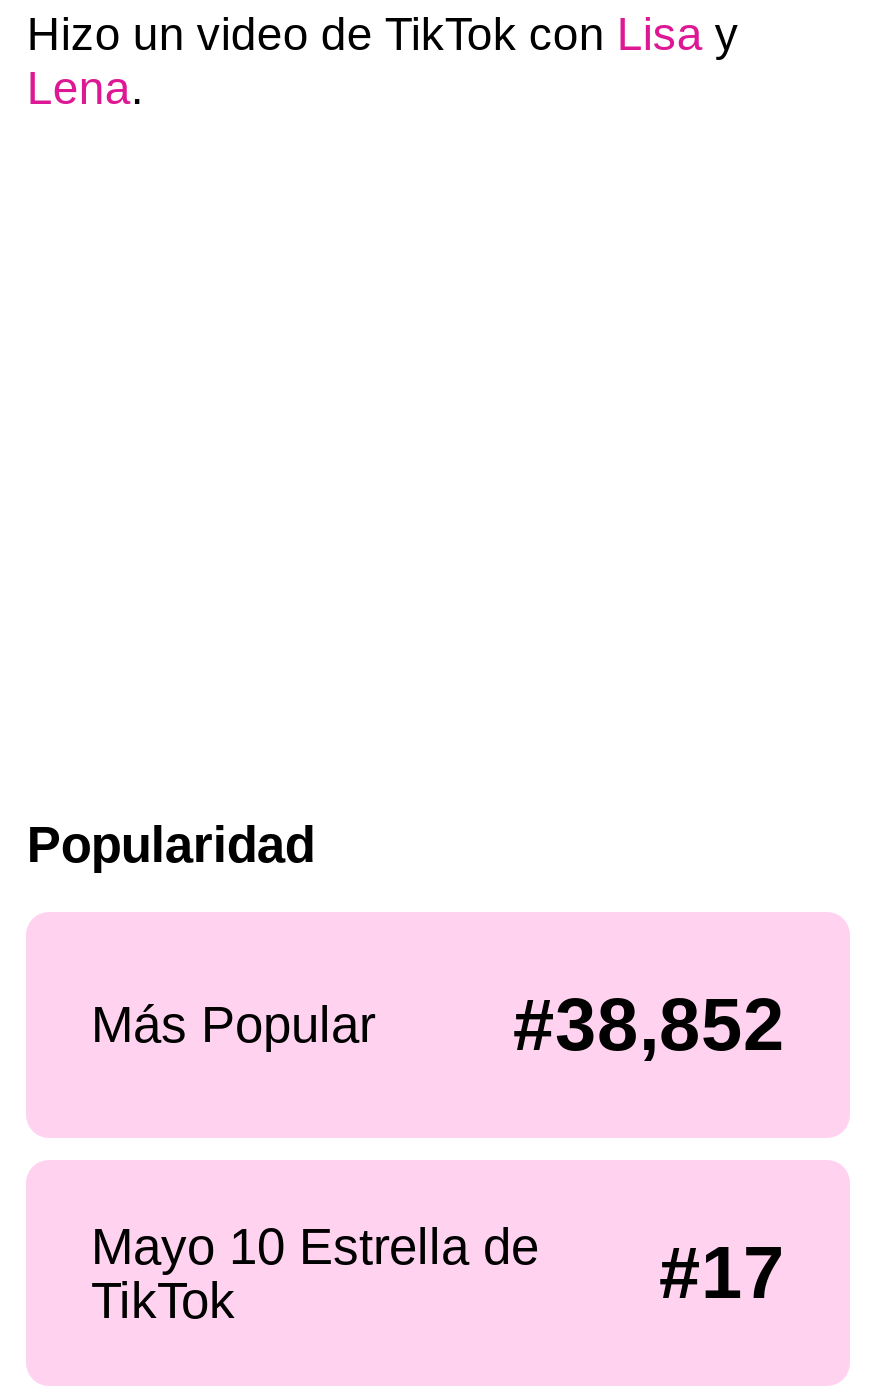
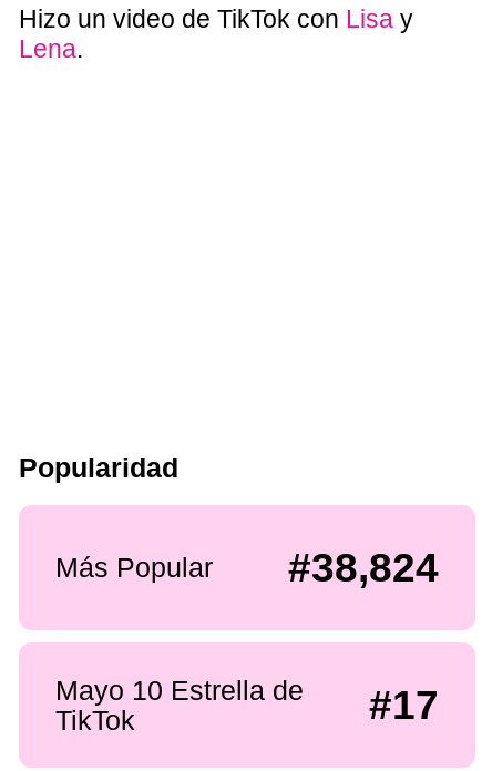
[513,984,785,1066] #38,852 -> [289,545,439,590] #38,824

